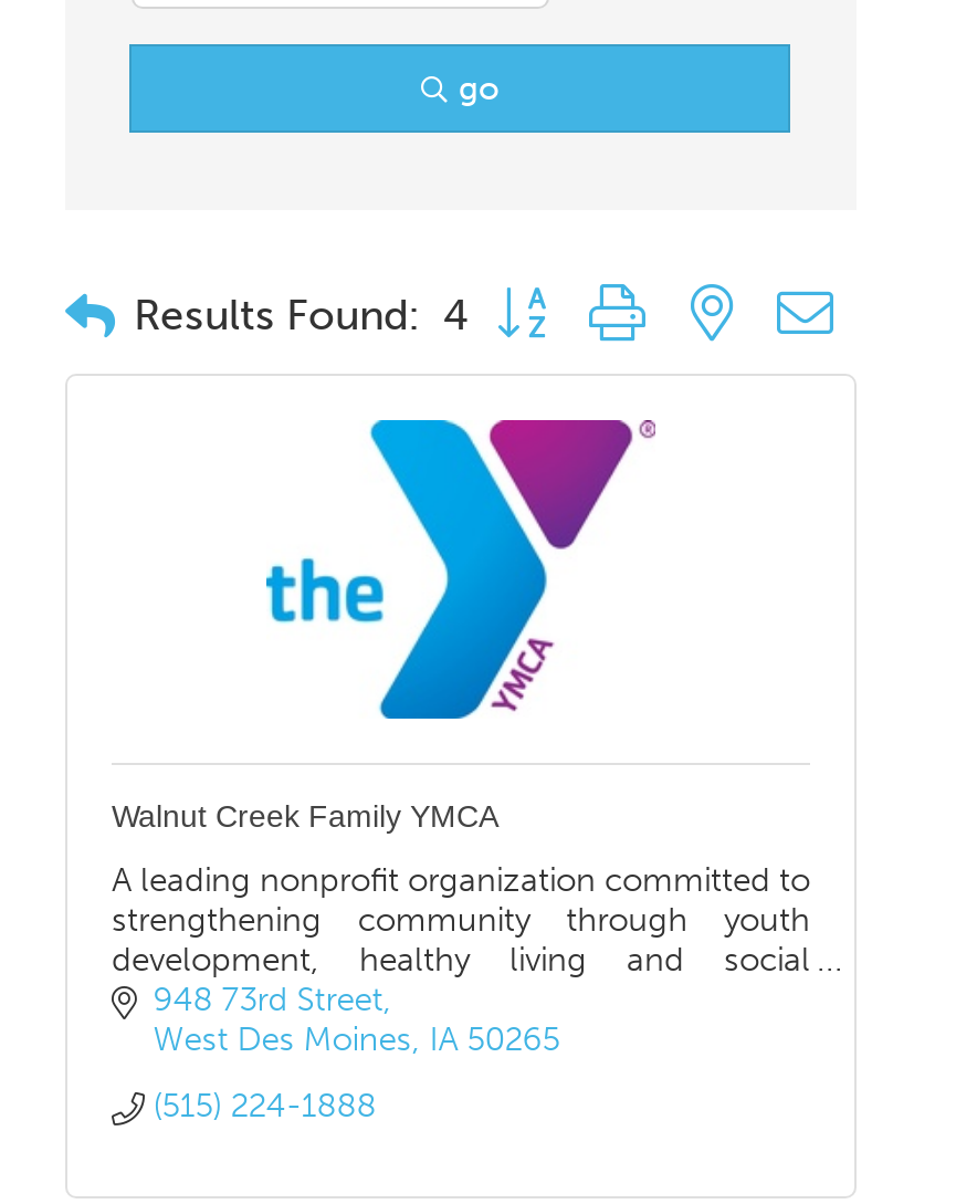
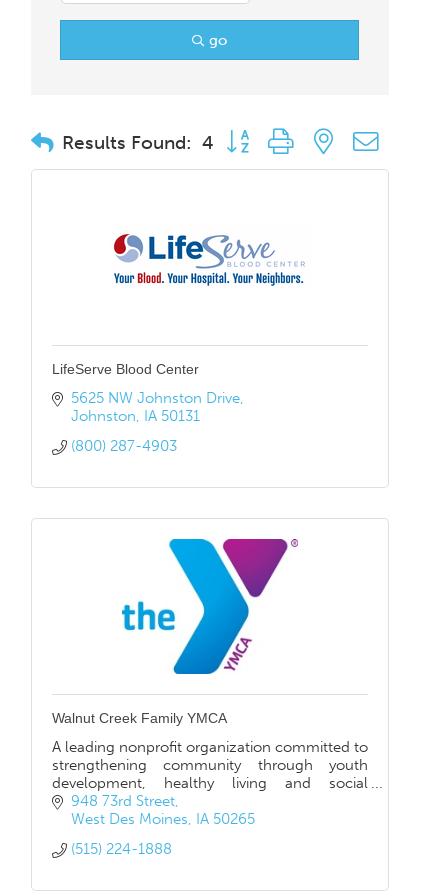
none -> [52,361,240,455] LifeServe Blood Center | 5625 NW Johnston Drive | Johnston IA 50131 | (800) 287-4903
none -> [113,233,304,287] [image]

